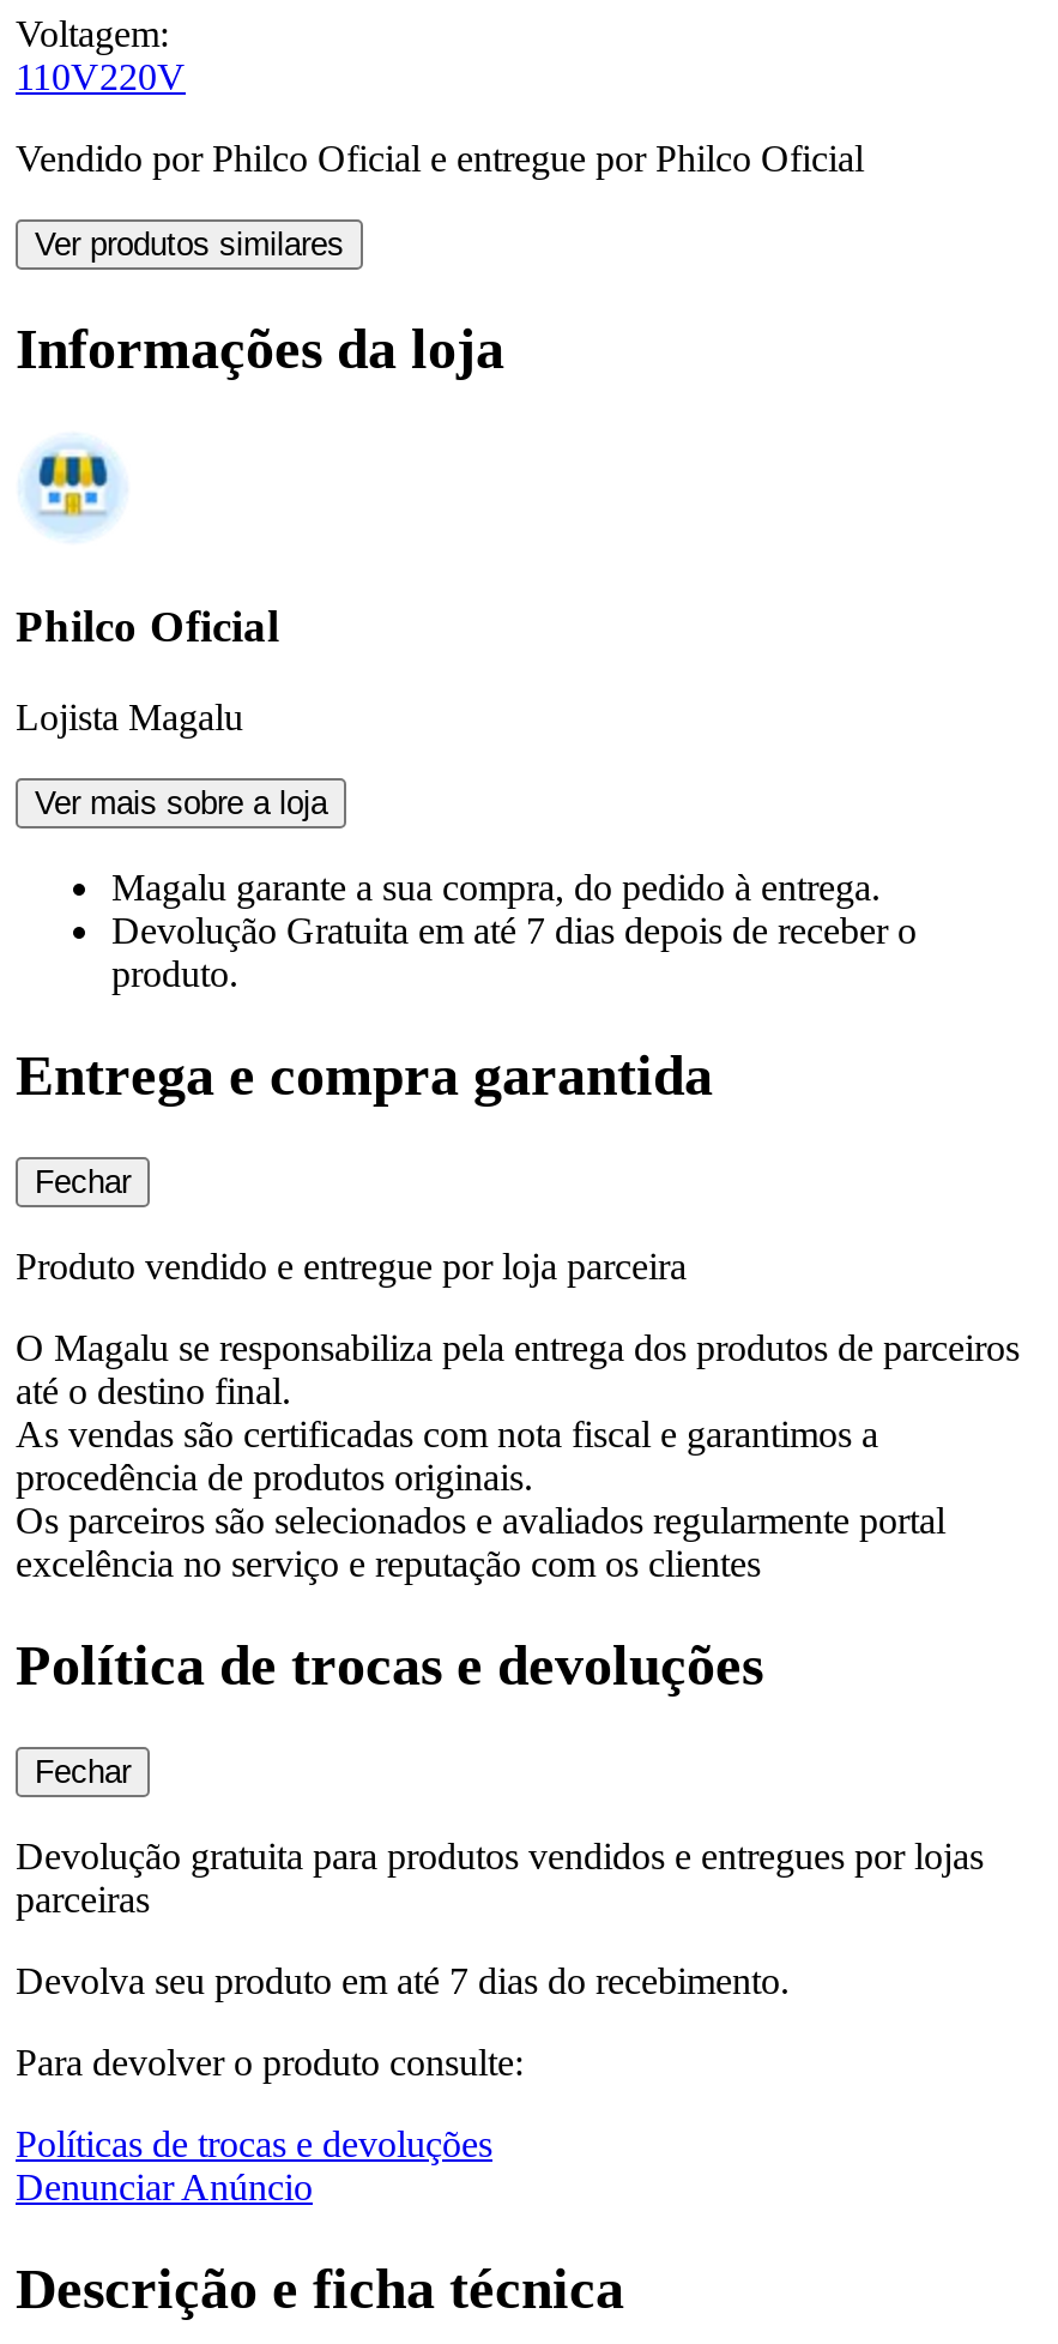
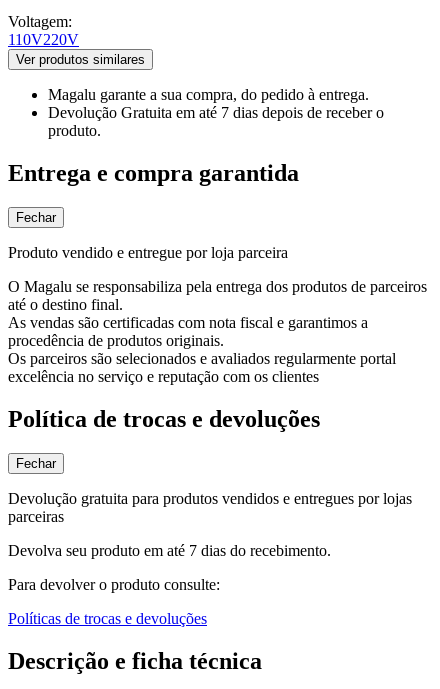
[16,138,864,179] Vendido por Philco Oficial e entregue por Philco Oficial -> none
[16,318,504,380] Informações da loja -> none
[16,438,327,822] [image] | Philco Oficial | Lojista Magalu | Ver mais sobre a loja -> none
[16,2167,313,2207] Denunciar Anúncio -> none

